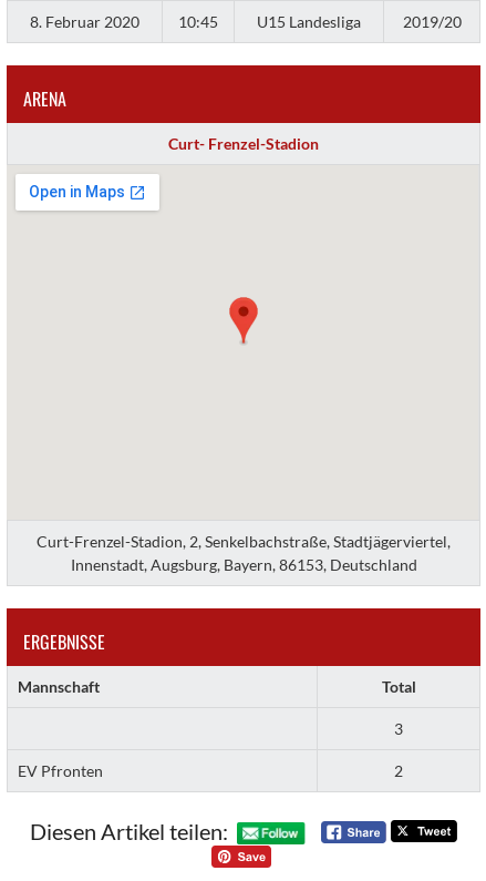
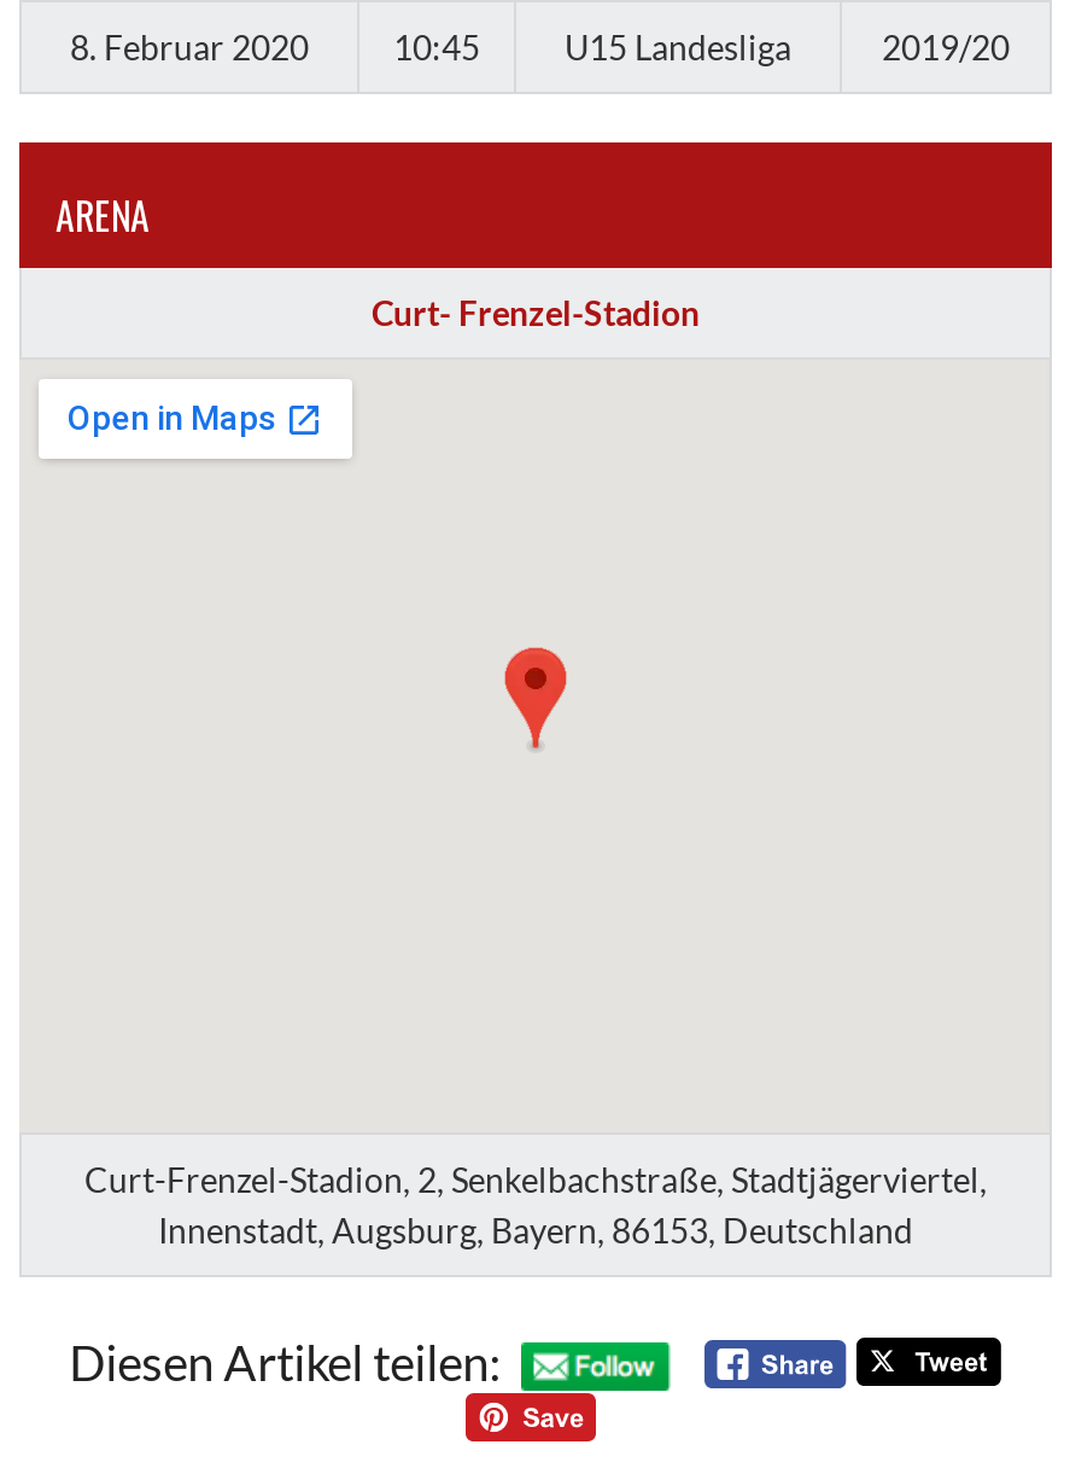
[17,628,416,780] ERGEBNISSE | Mannschaft | Total | 3 | EV Pfronten | 2 -> none

